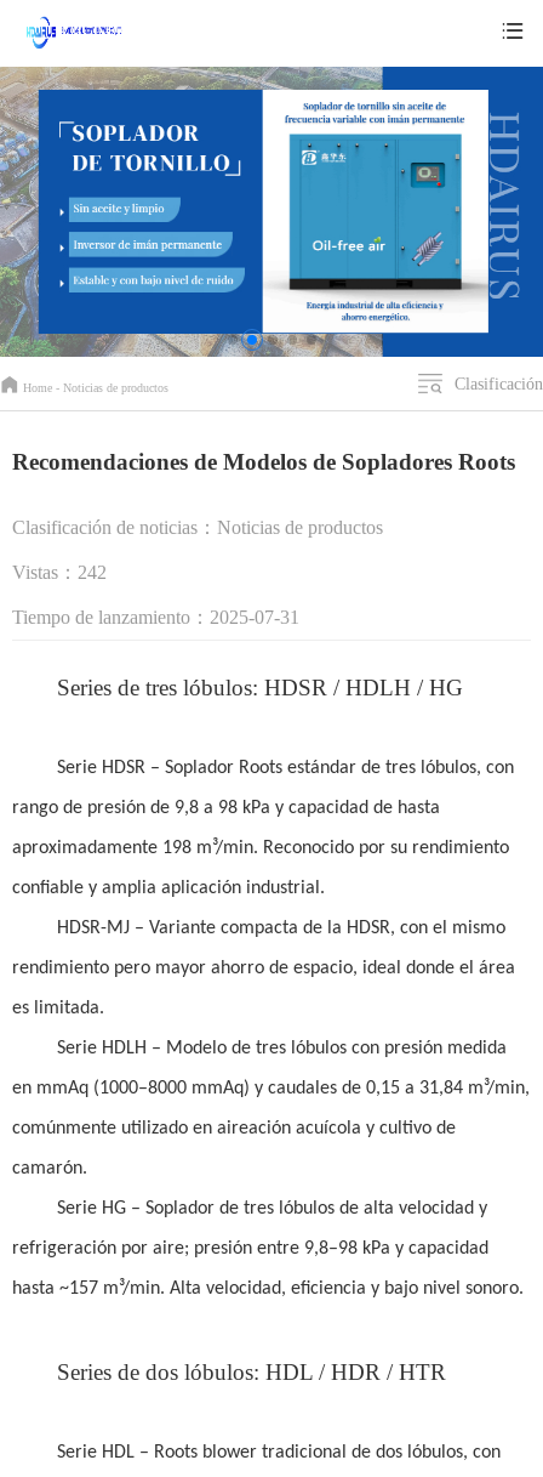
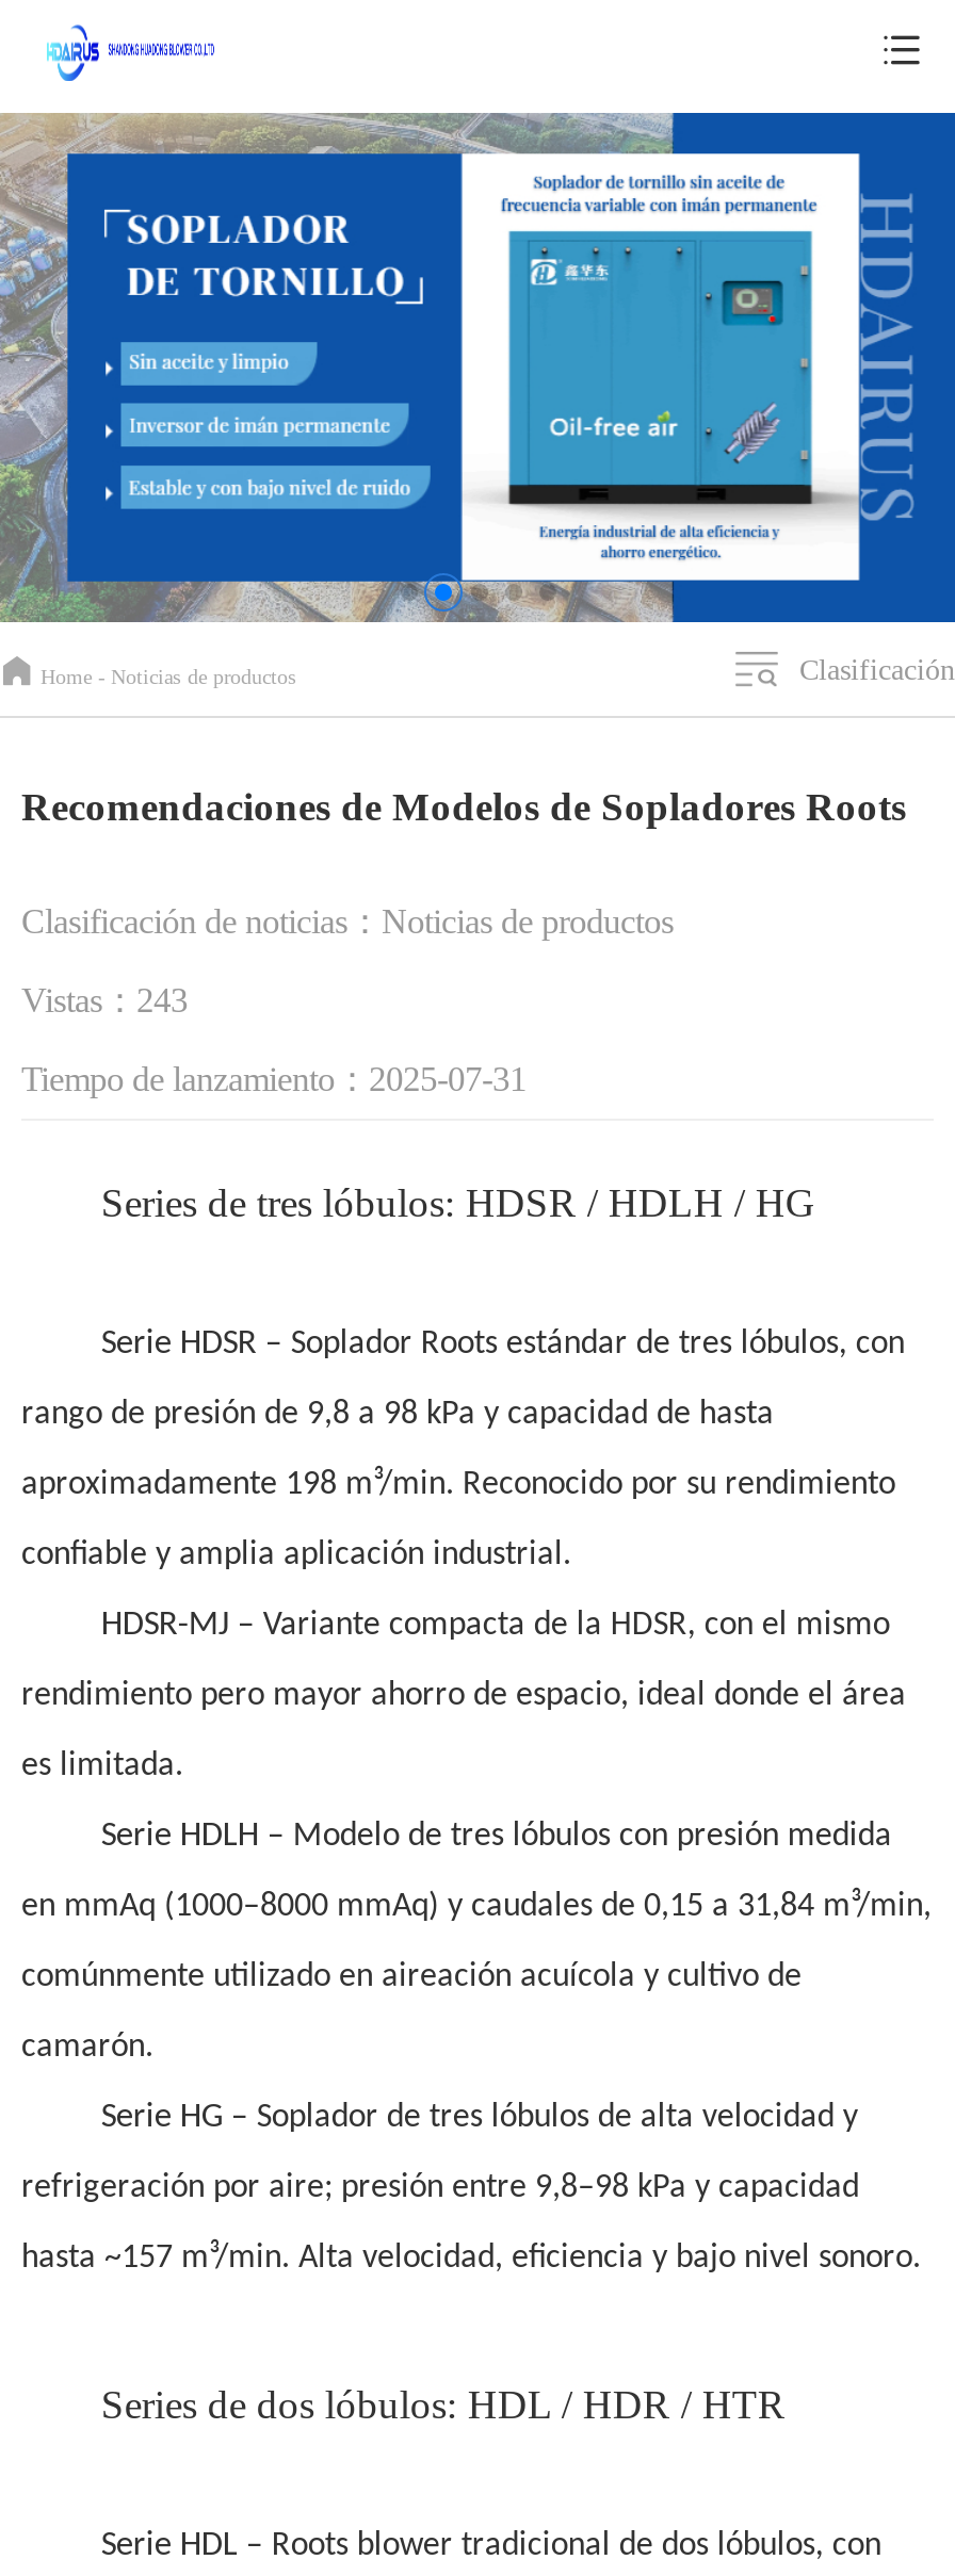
[12,560,107,583] Vistas：242 -> [21,979,188,1020] Vistas：243

